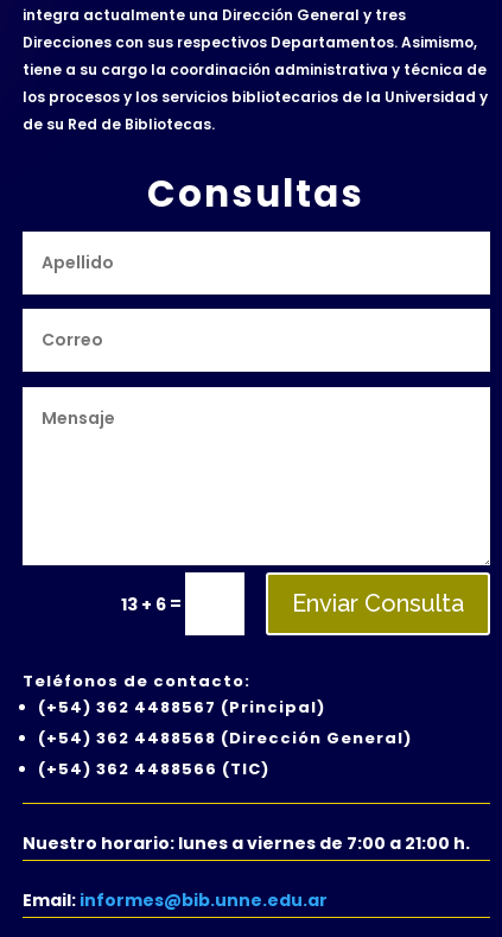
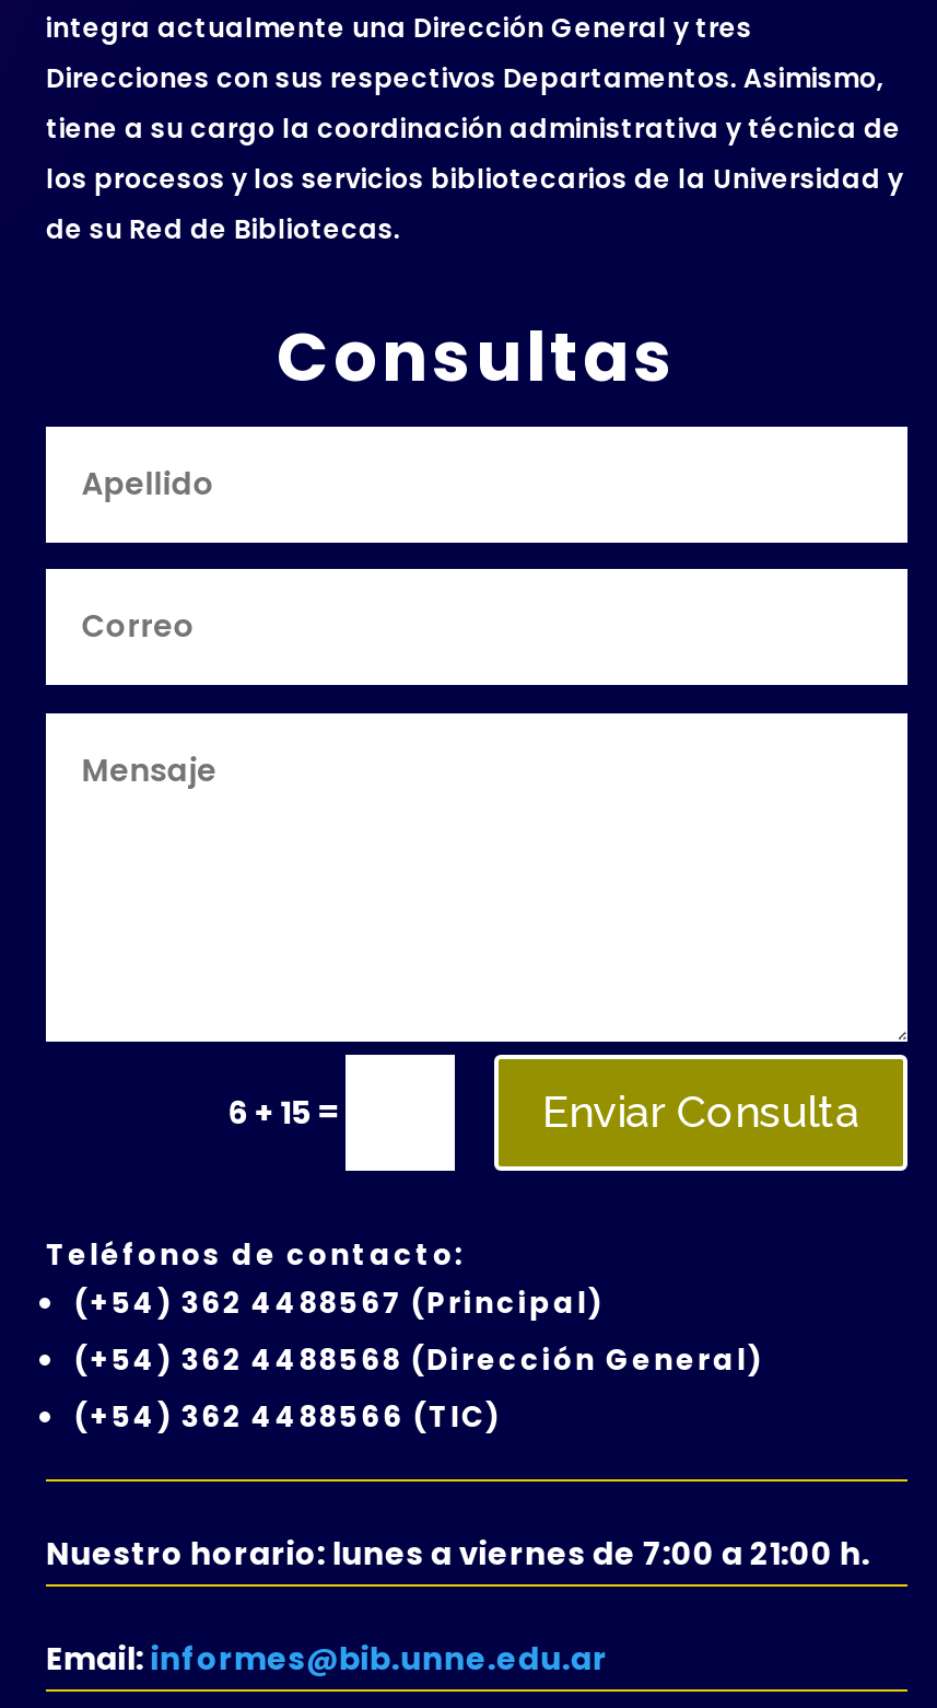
[121,591,185,616] 13 + 6 = -> [228,1089,346,1134] 6 + 15 =

